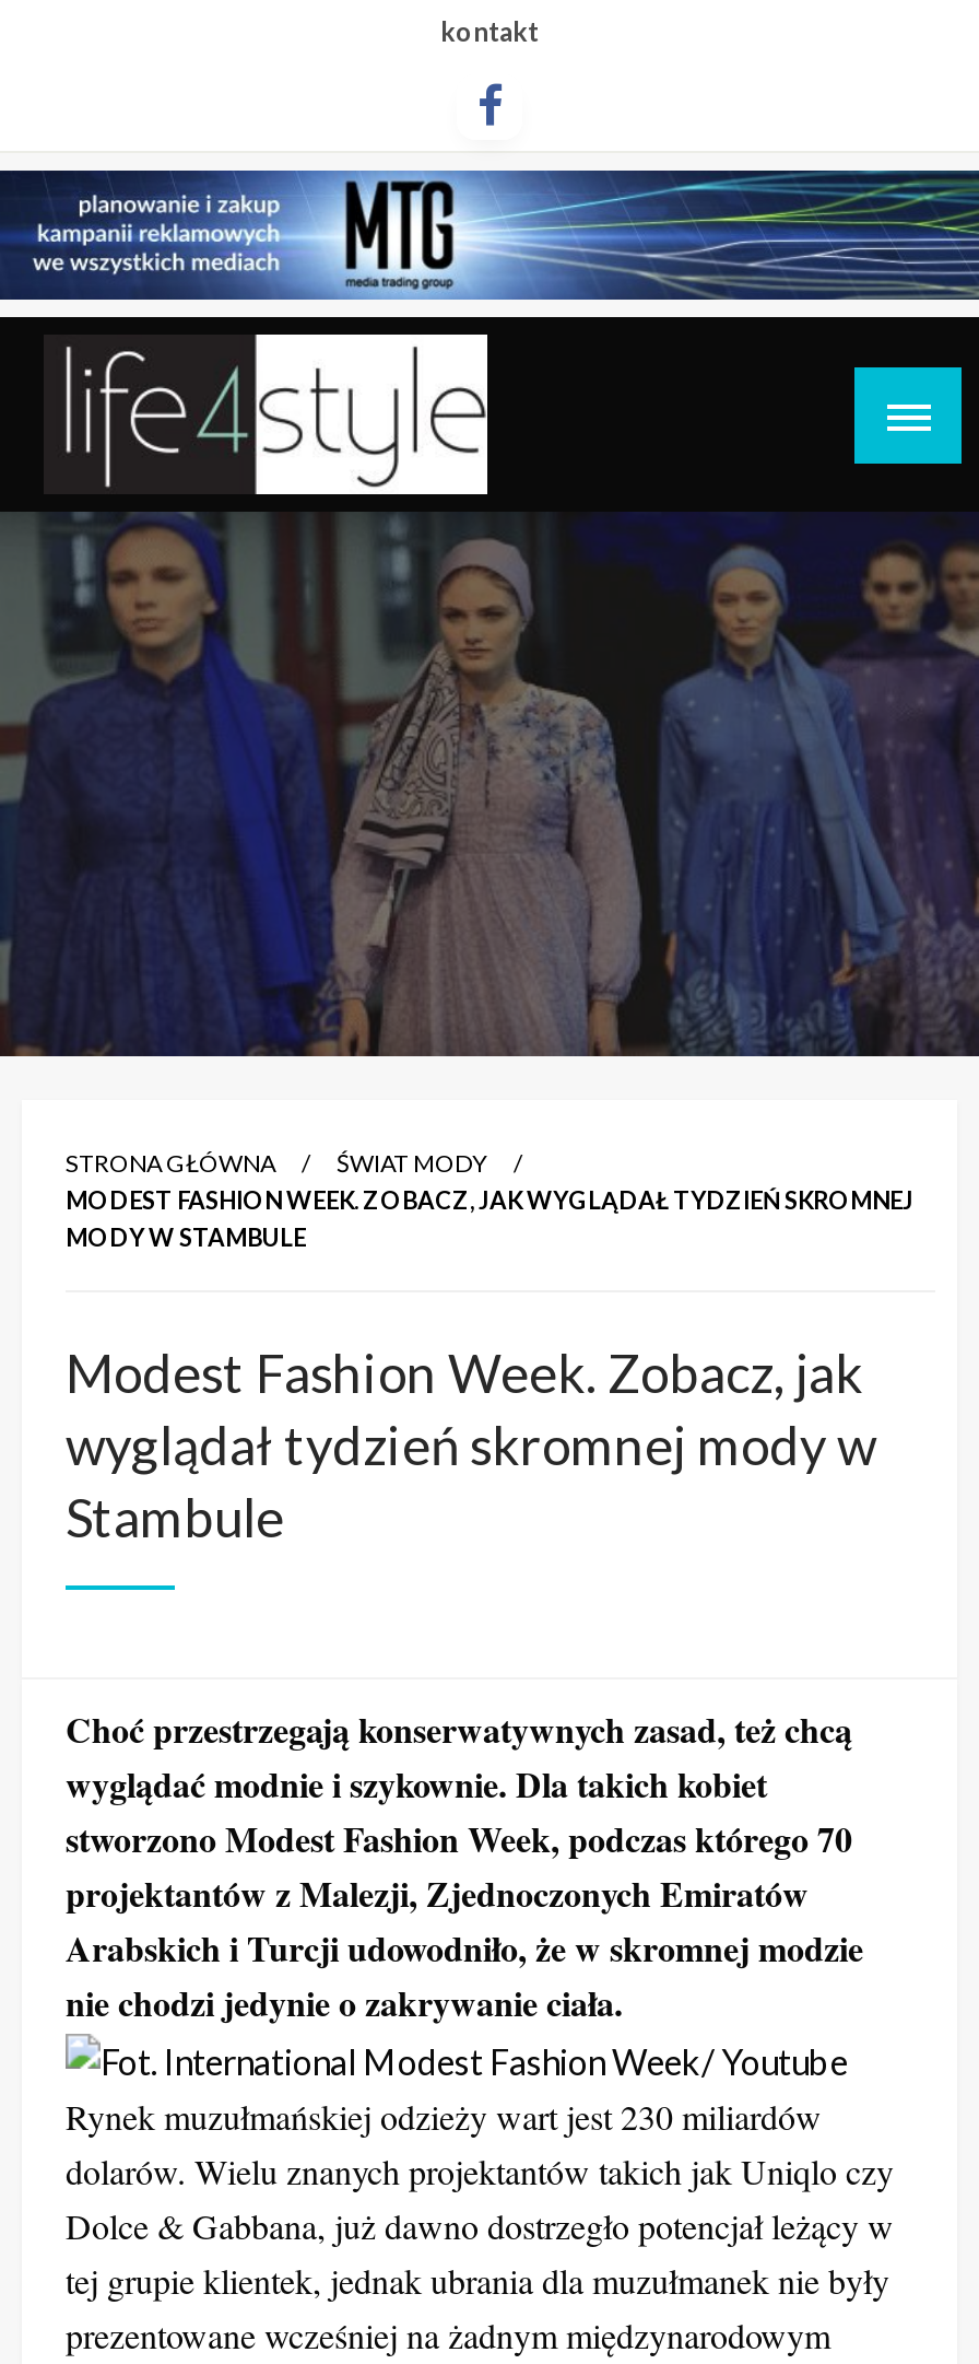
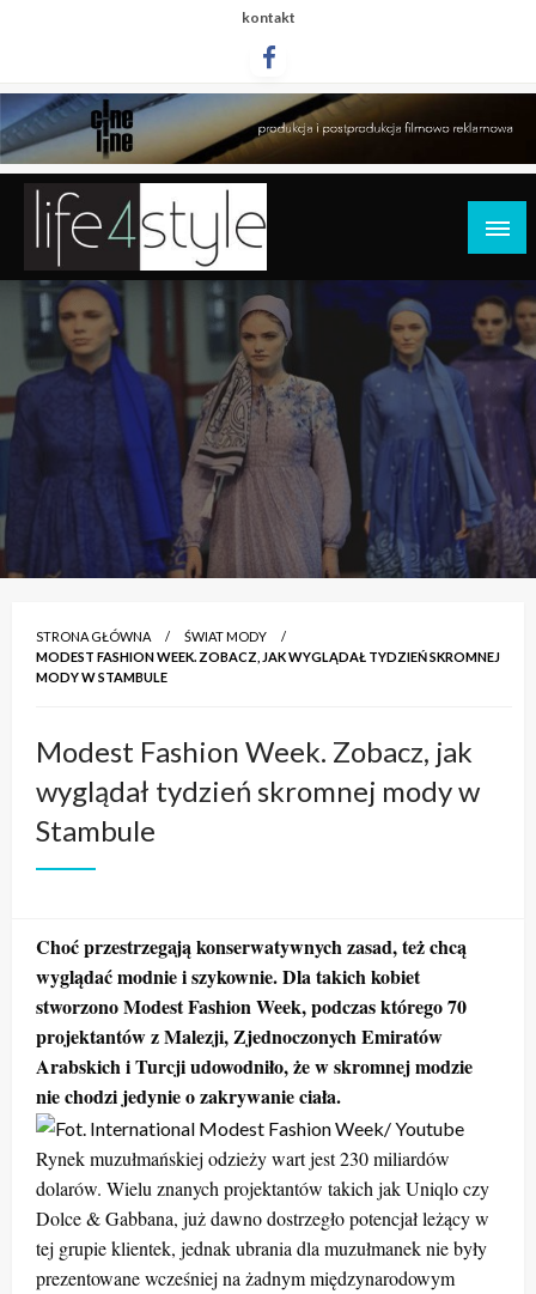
[7,168,972,302] [image] -> [4,92,532,165] [image]

